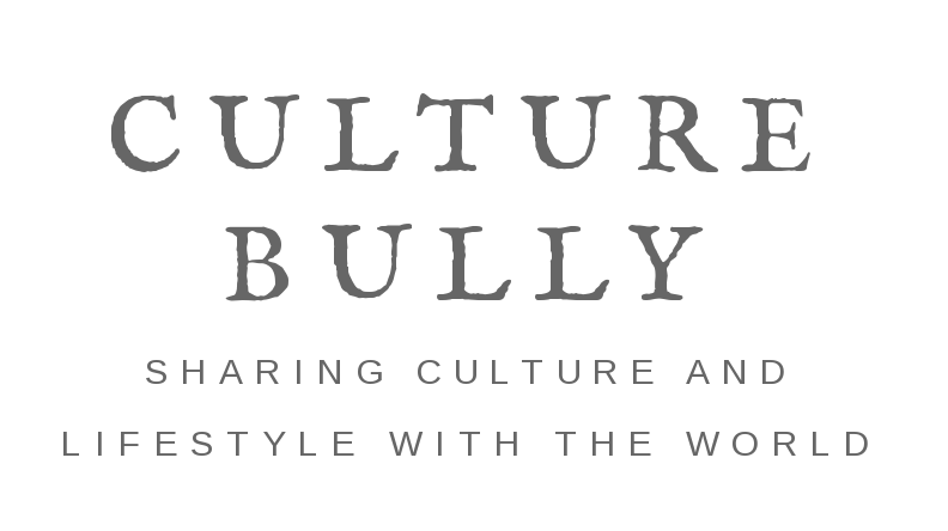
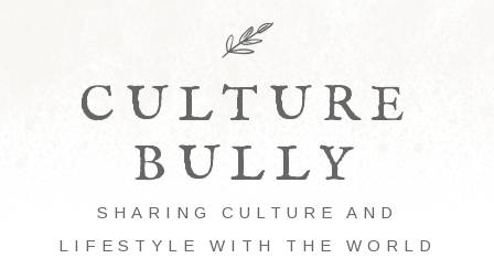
none -> [222,21,275,58] [image]

